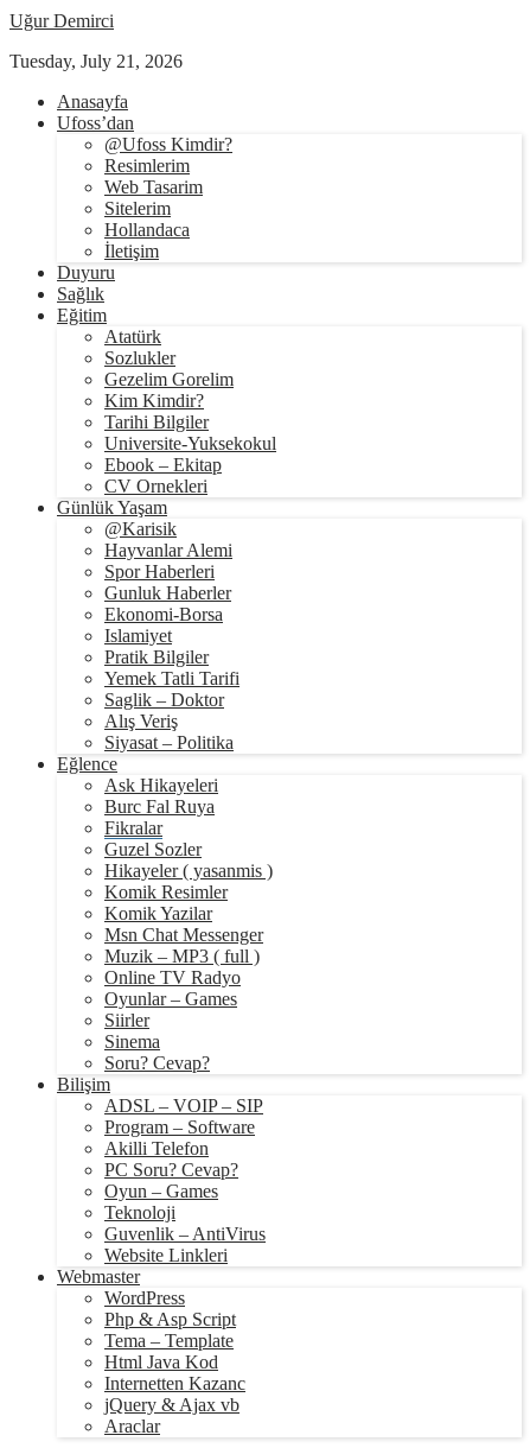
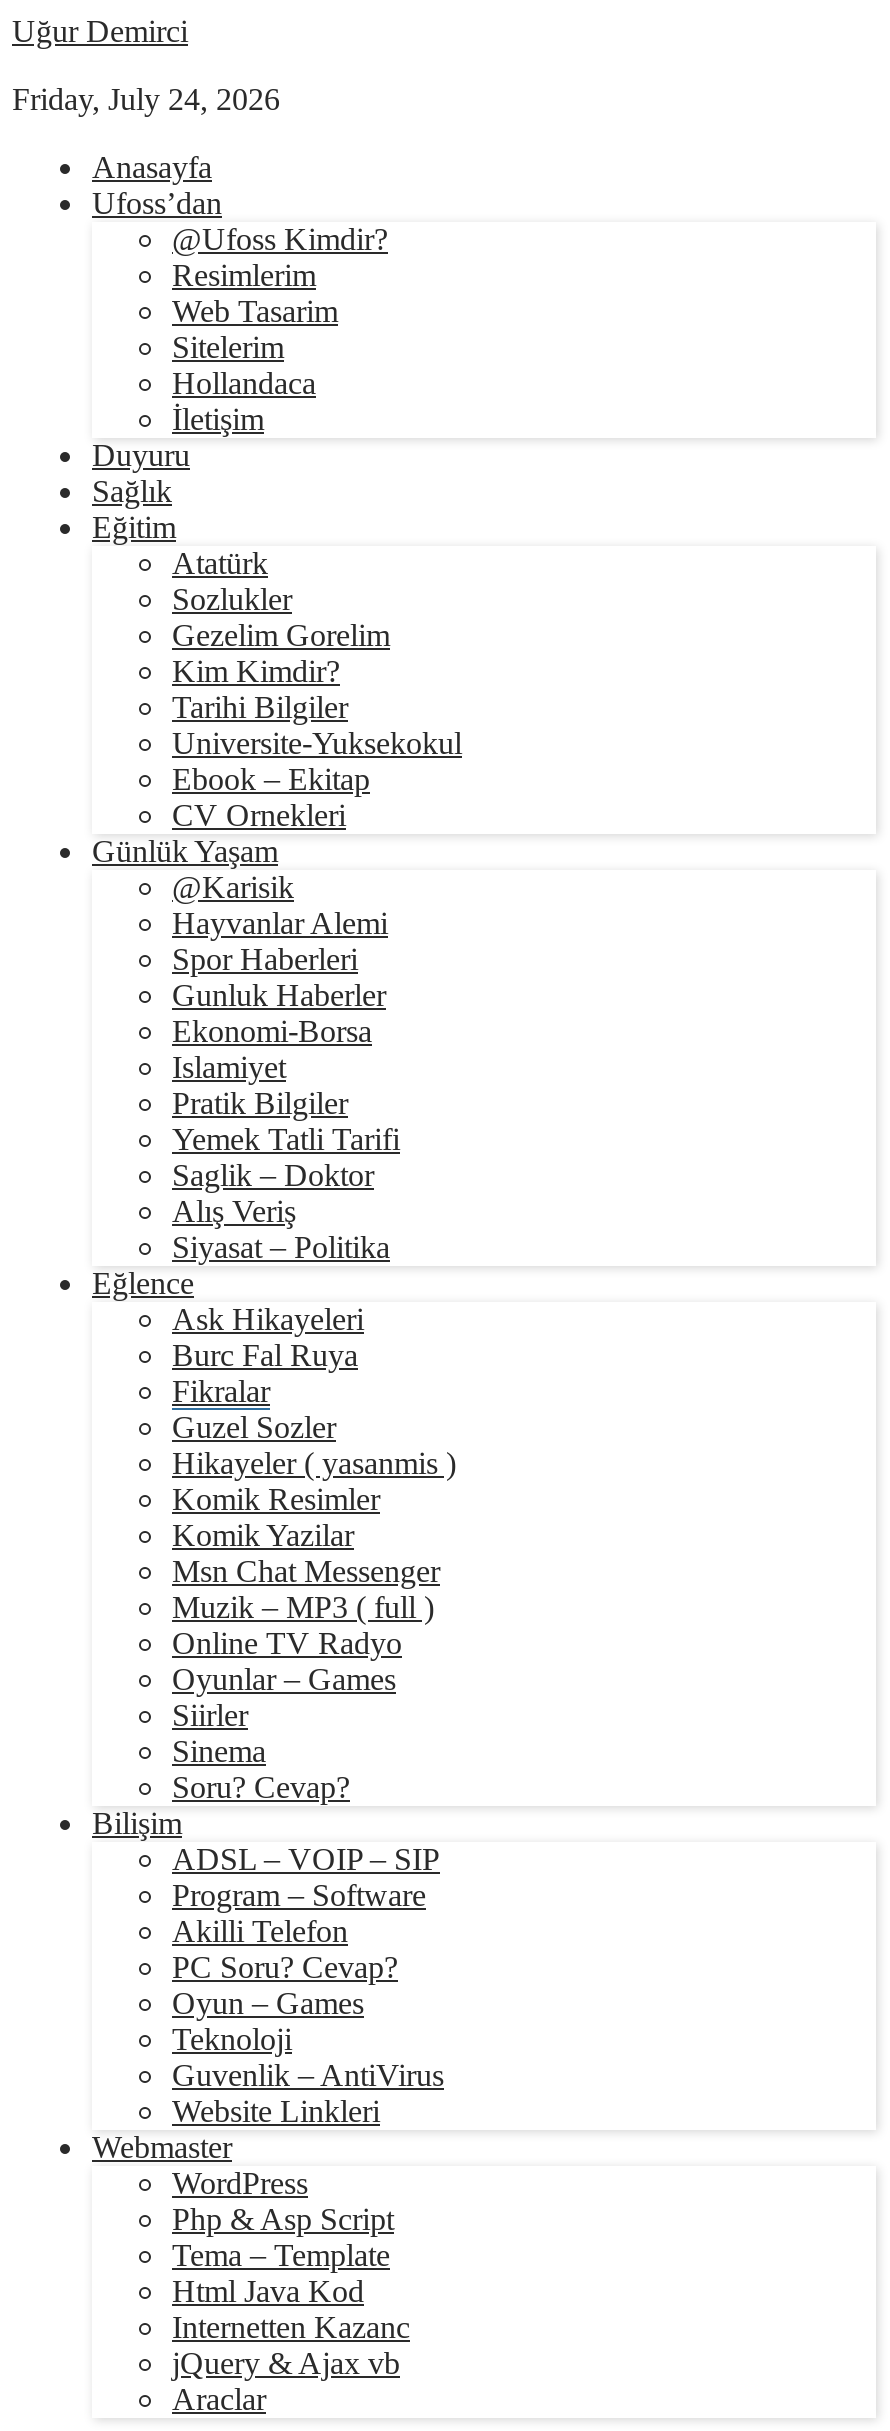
[9,51,183,71] Tuesday, July 21, 2026 -> [12,82,280,116] Friday, July 24, 2026

